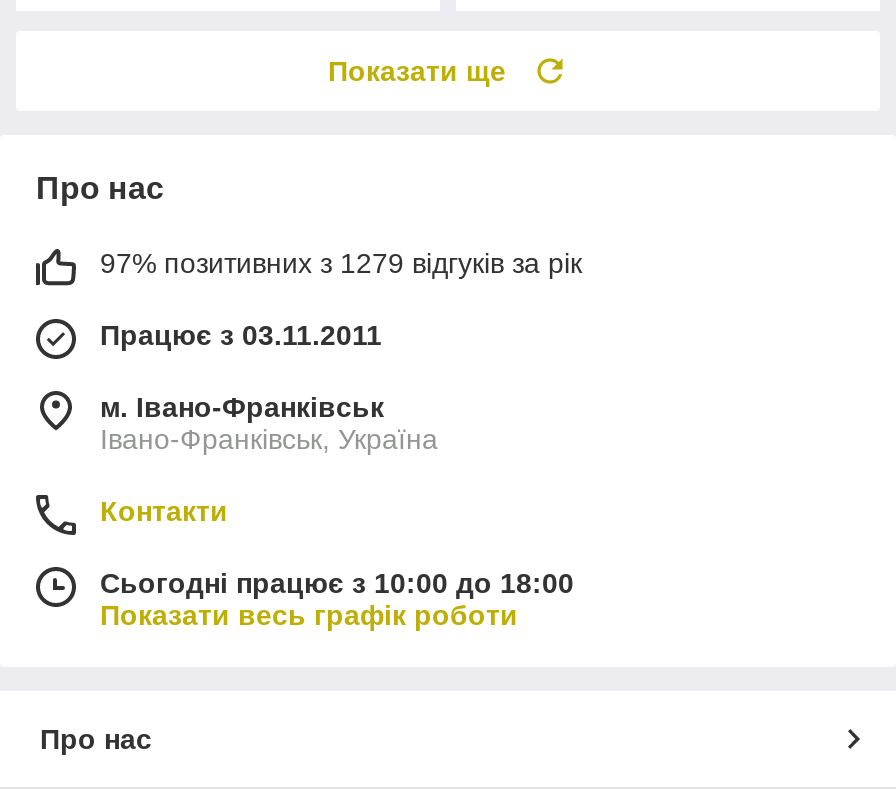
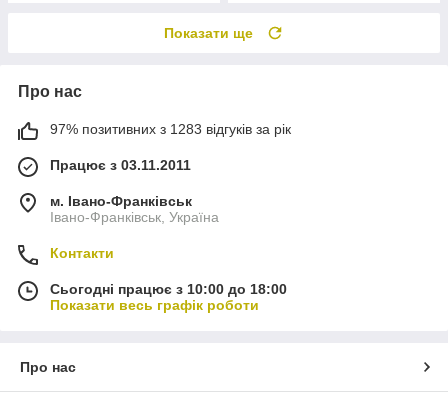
[100,248,582,280] 97% позитивних з 1279 відгуків за рік -> [50,121,291,137] 97% позитивних з 1283 відгуків за рік

